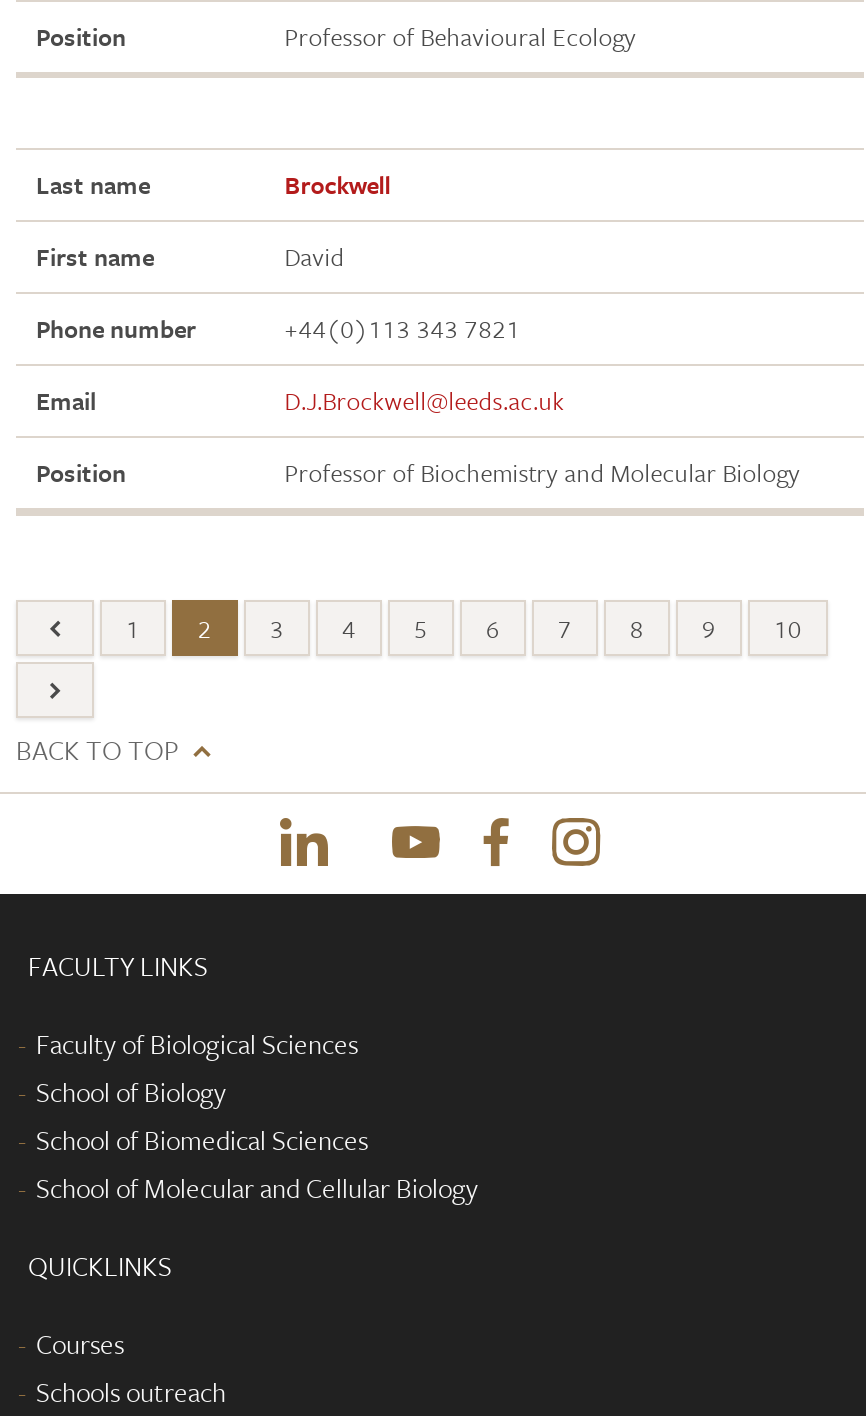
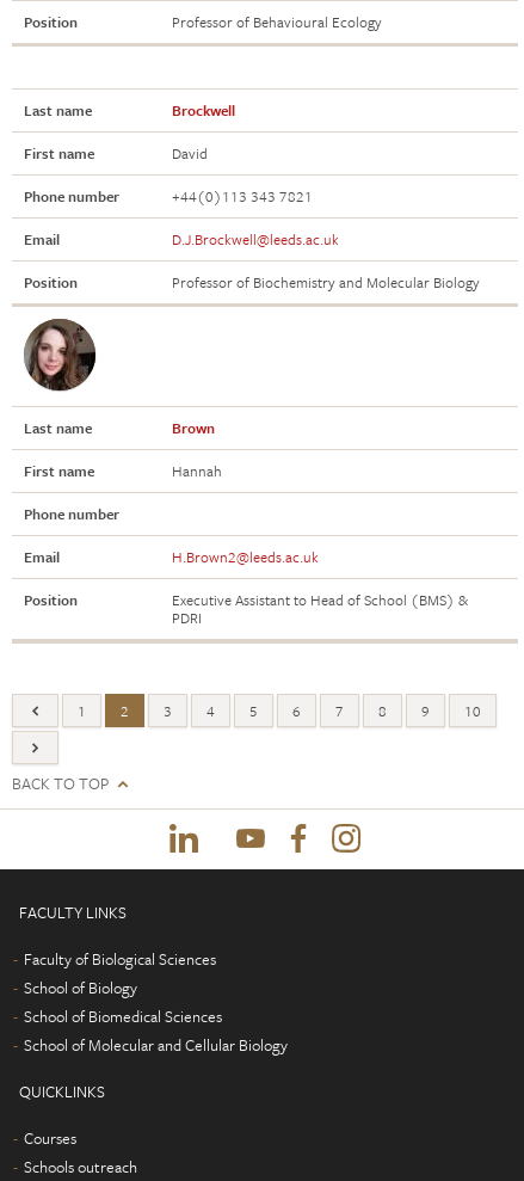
none -> [23,318,468,628] [image] | Last name | Brown | First name | Hannah | Phone number | Email | H.Brown2@leeds.ac.uk | Position | Executive Assistant to Head of School (BMS) & | PDRI

